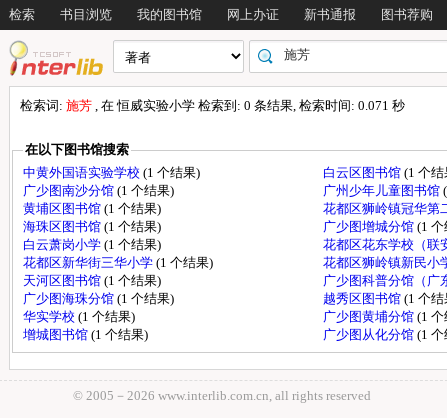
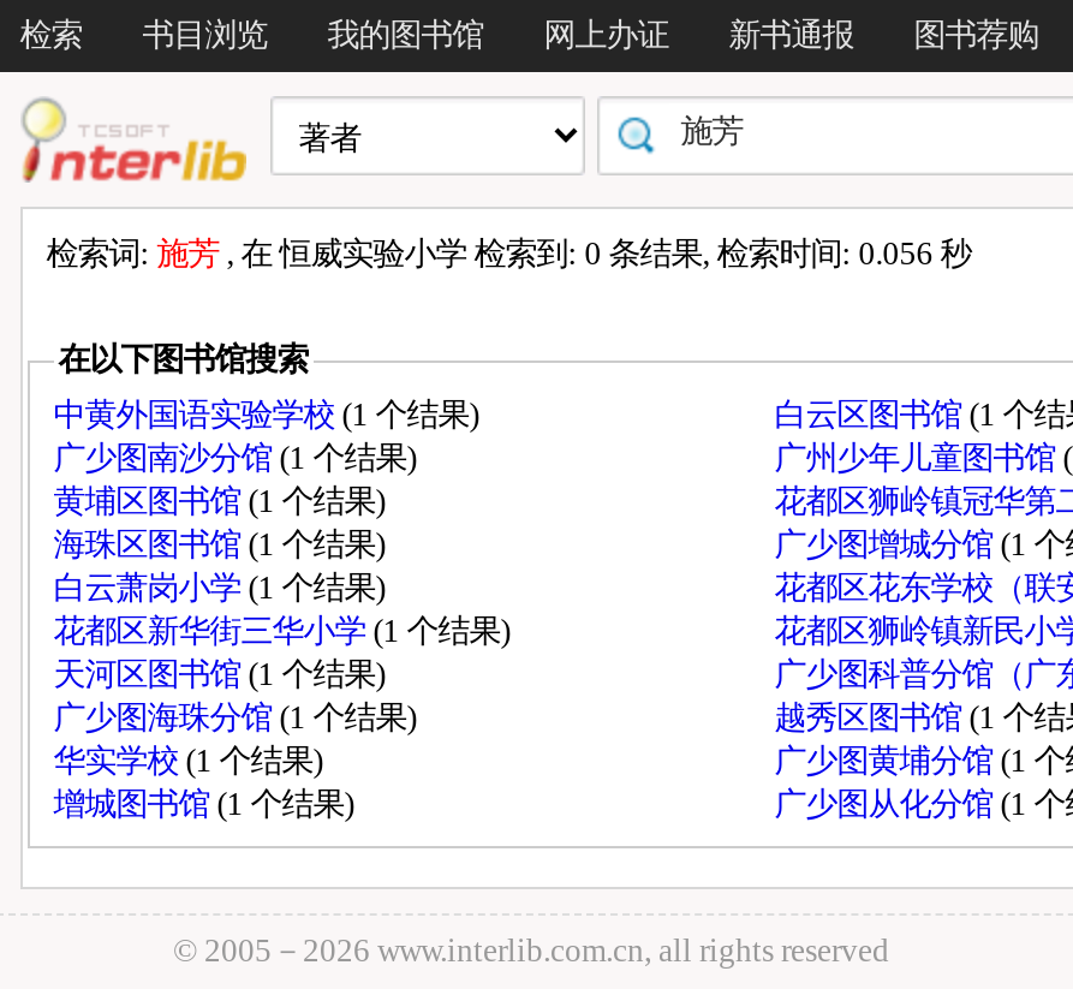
[20,98,405,113] 检索词:施芳, 在 恒威实验小学 检索到: 0 条结果, 检索时间: 0.071 秒 -> [46,236,972,272] 检索词:施芳, 在 恒威实验小学 检索到: 0 条结果, 检索时间: 0.056 秒

